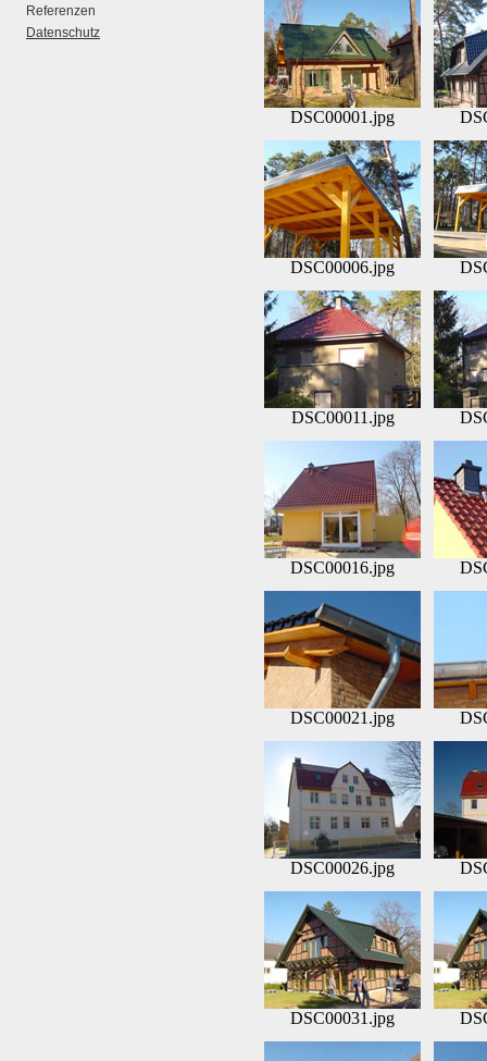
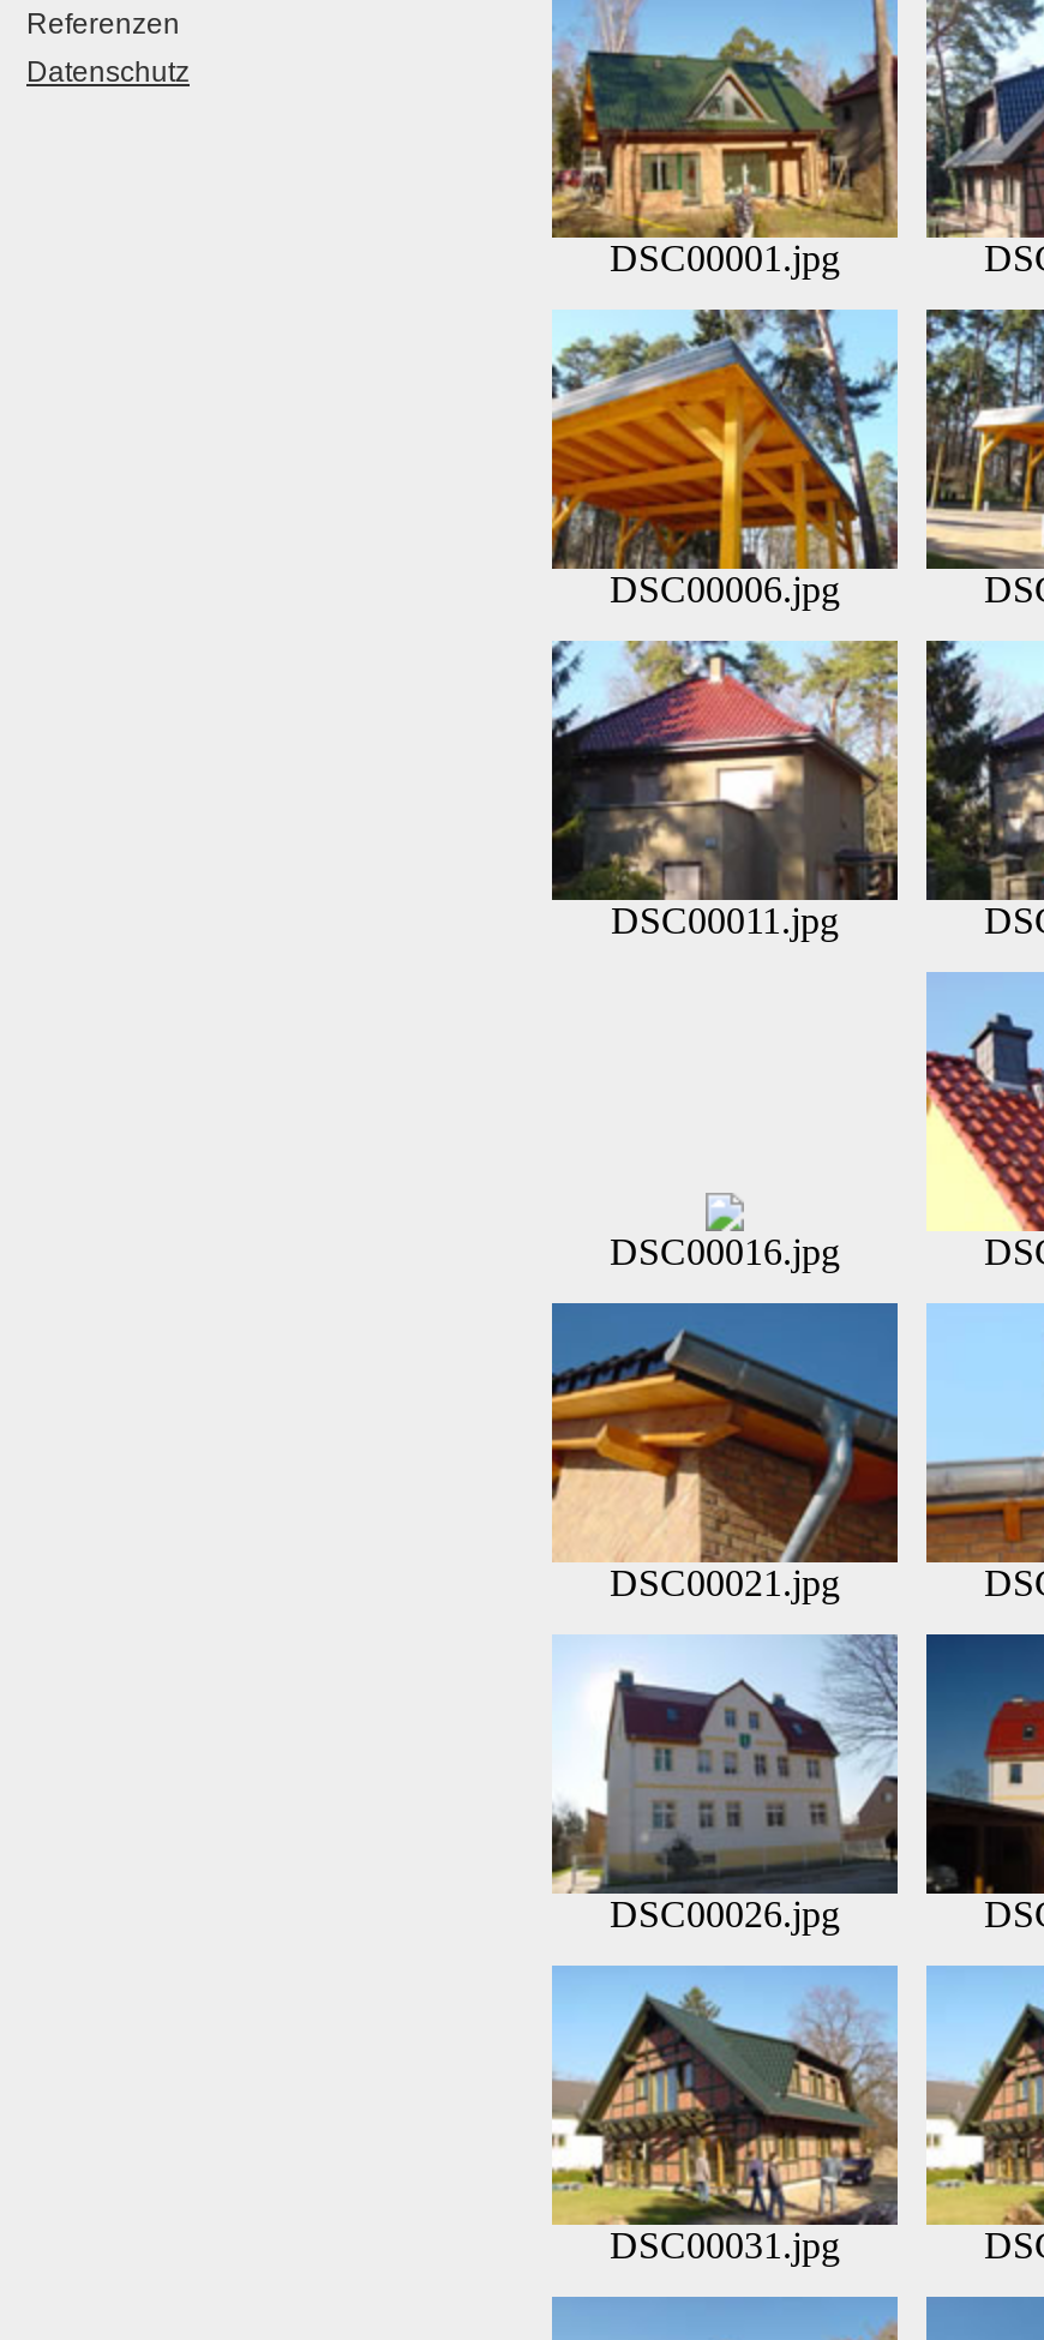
[263,441,422,559] [image] -> none

